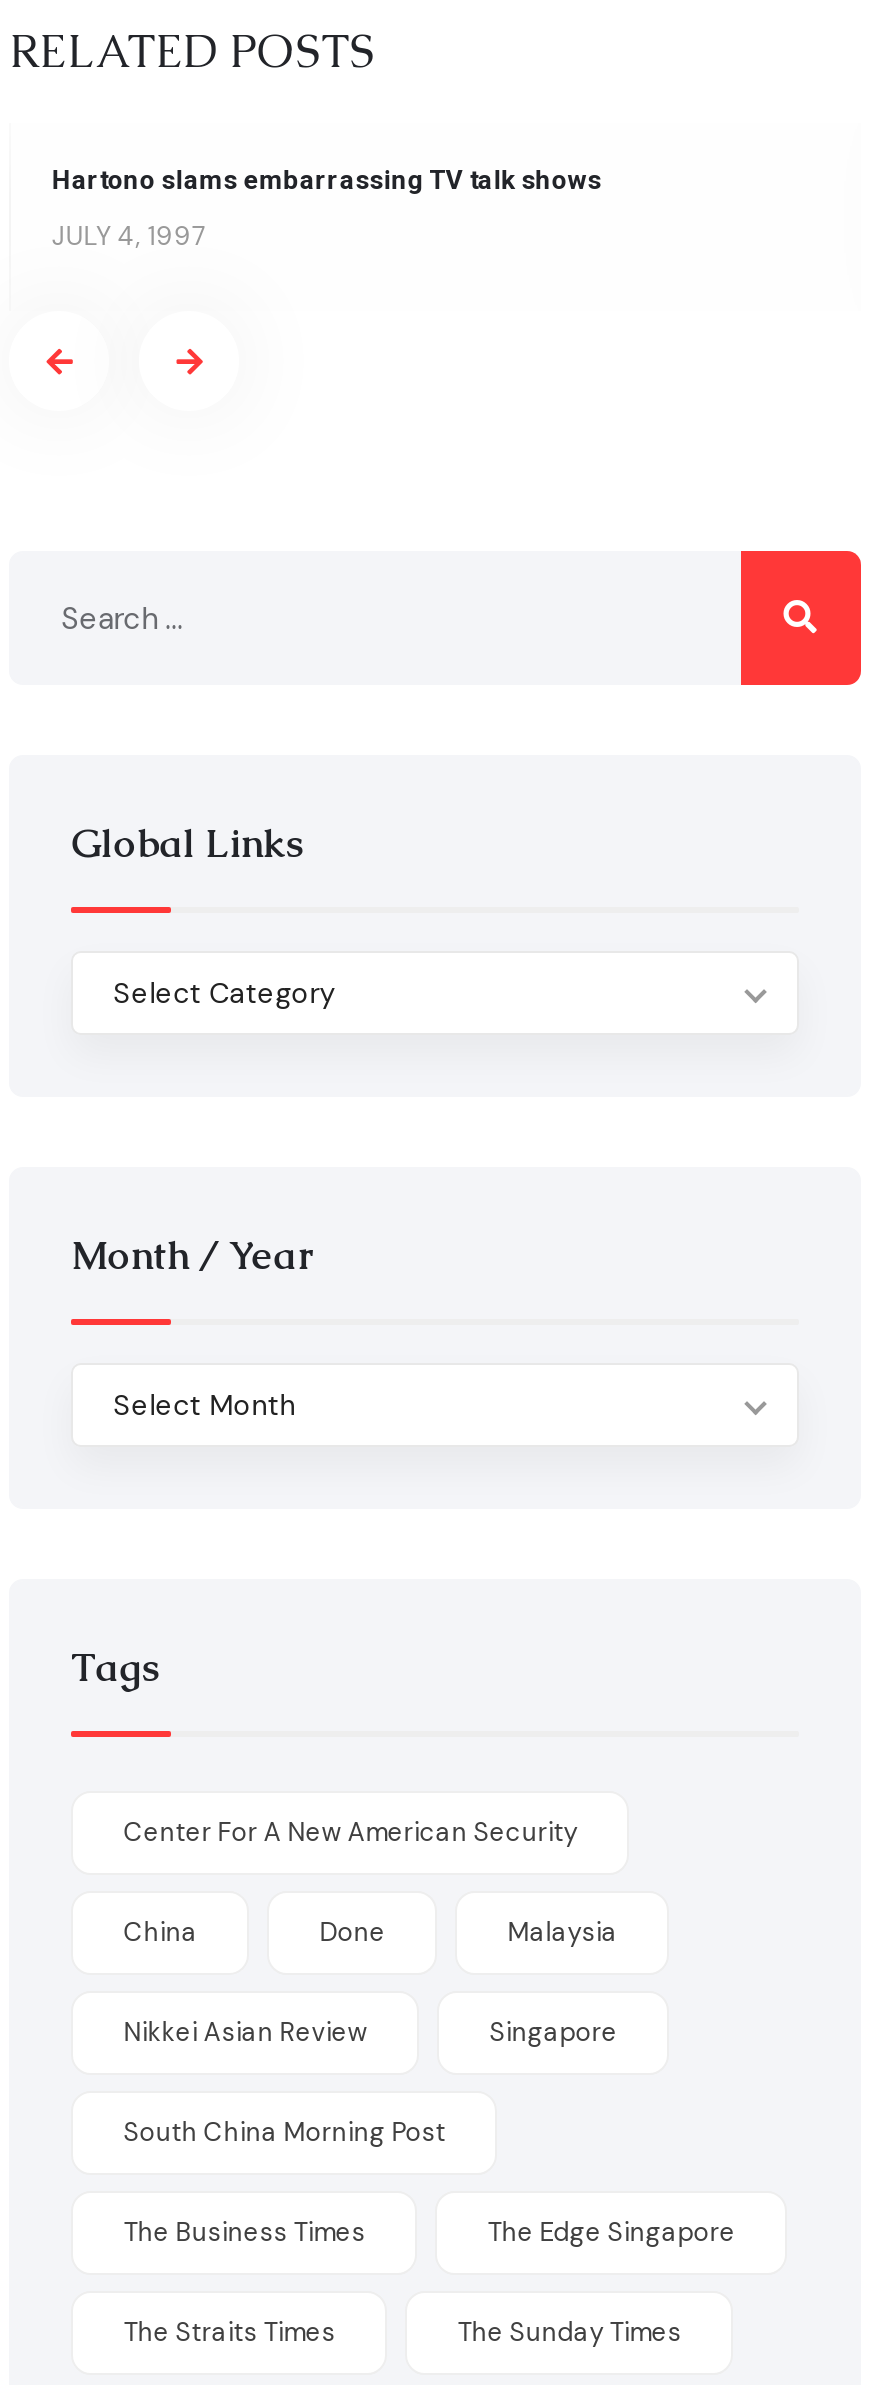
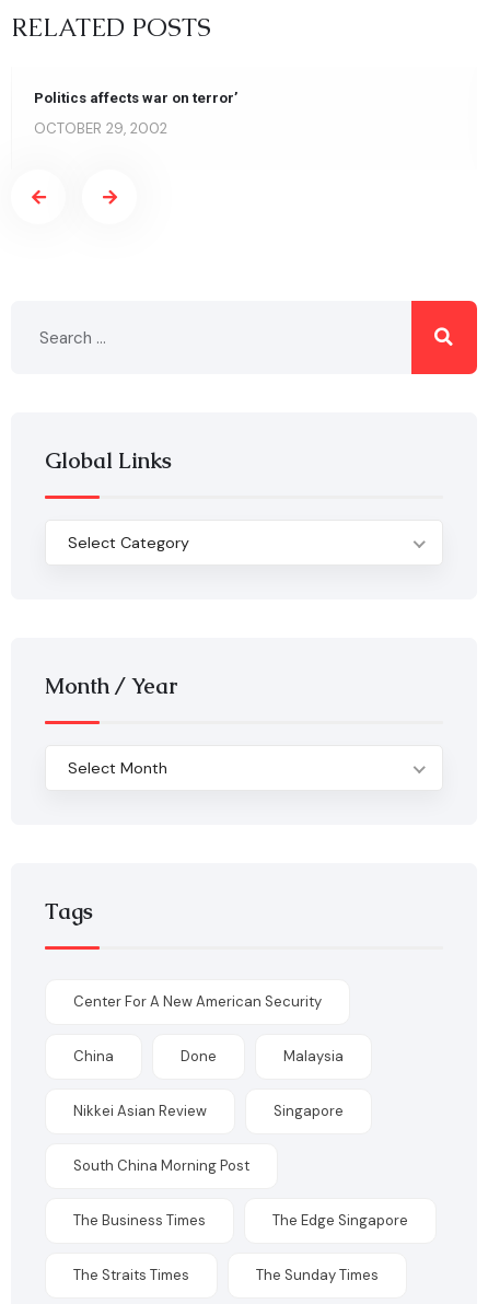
[51,165,601,195] Hartono slams embarrassing TV talk shows -> [34,90,238,106] Politics affects war on terror’
[51,219,205,253] JULY 4, 1997 -> [34,119,168,138] OCTOBER 29, 2002

